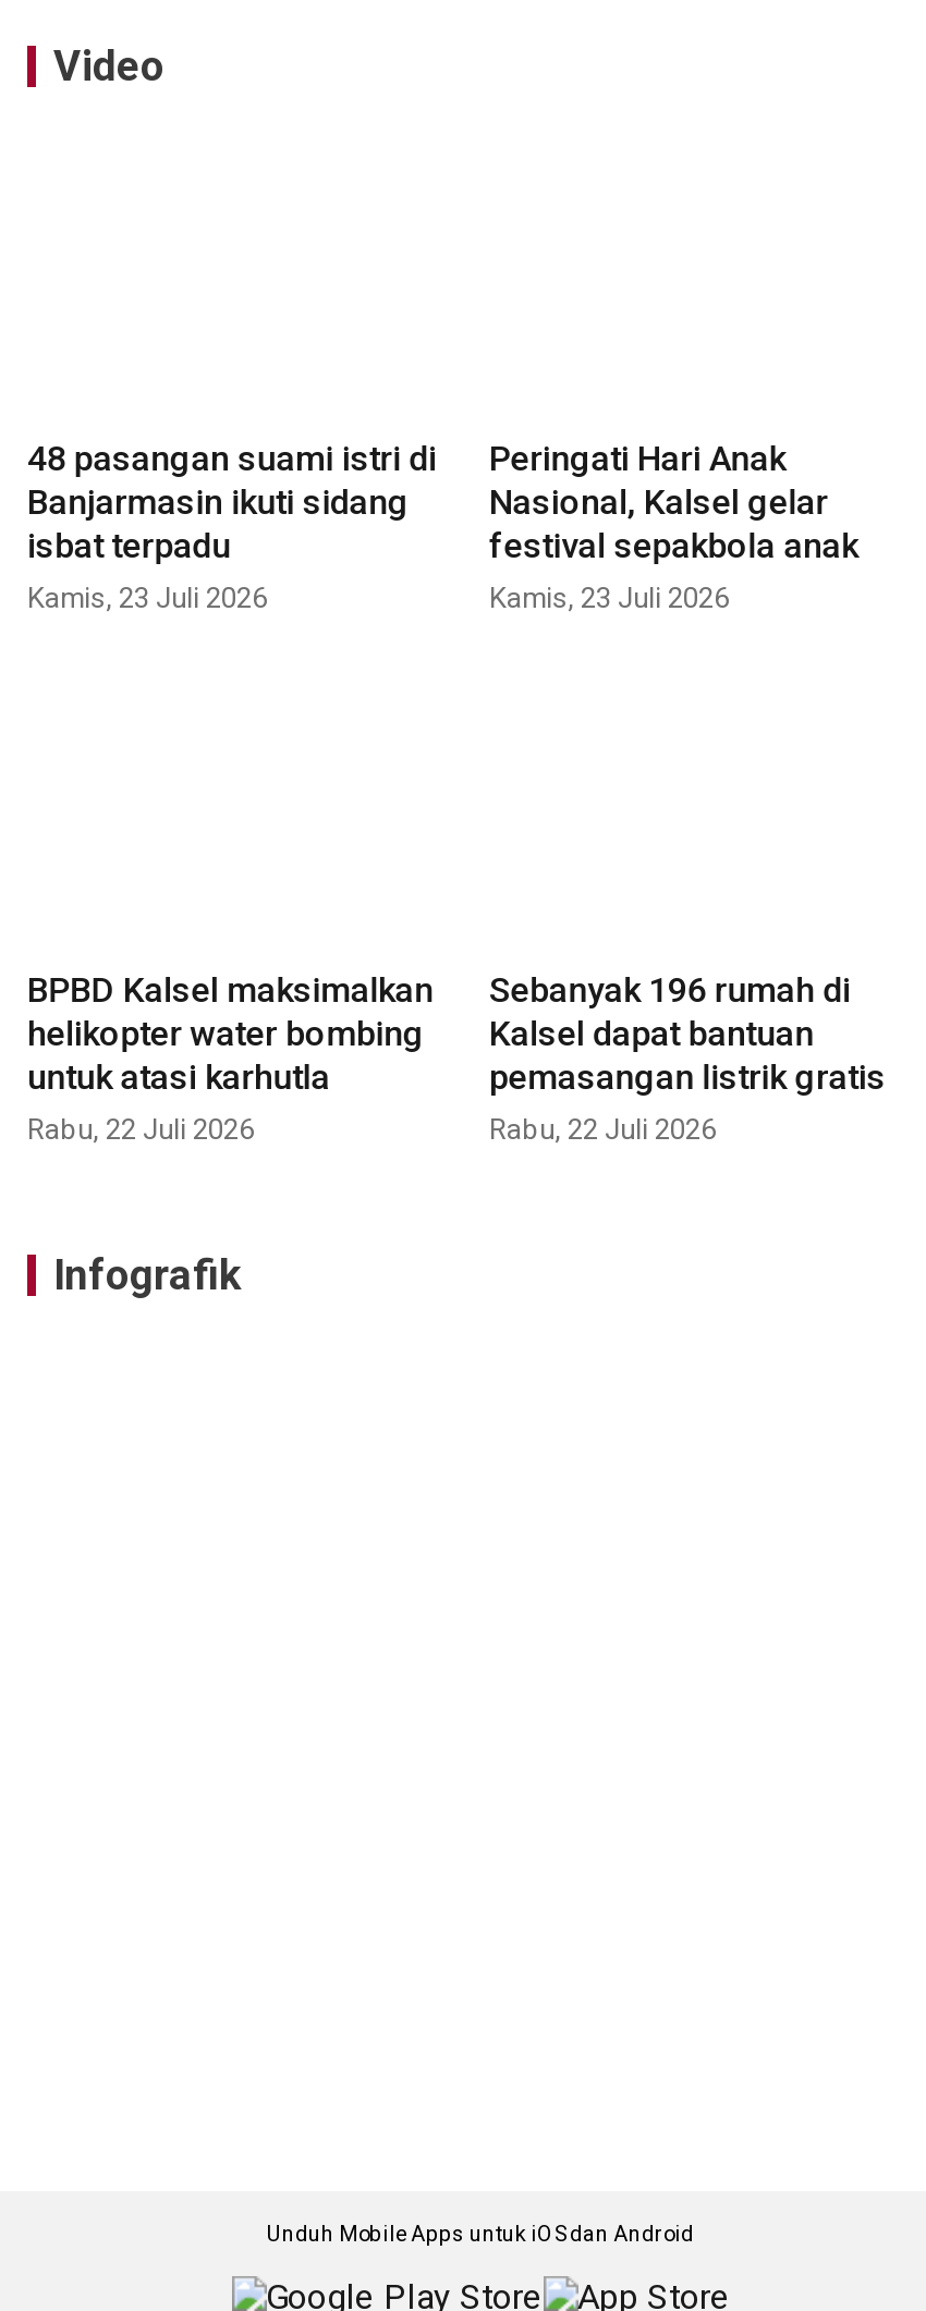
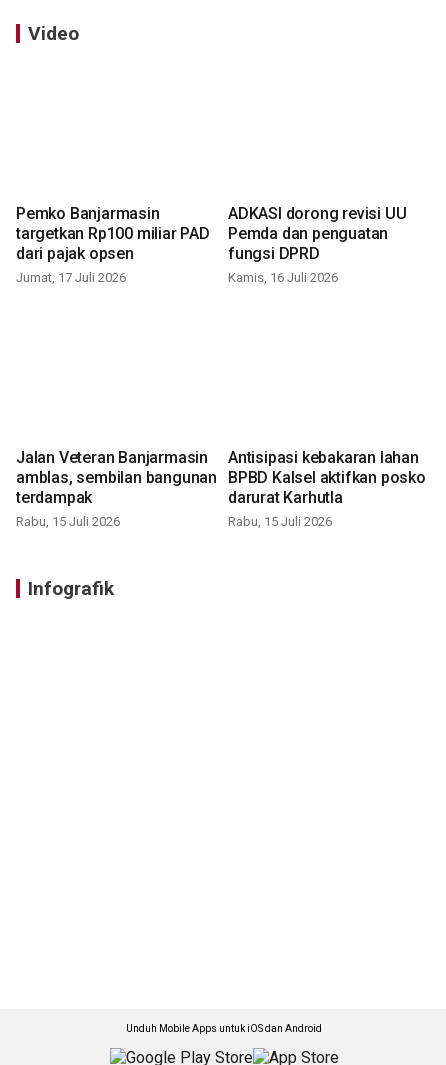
[27,438,436,614] 48 pasangan suami istri di | Banjarmasin ikuti sidang | isbat terpadu | Kamis, 23 Juli 2026 -> [16,204,210,285] Pemko Banjarmasin | targetkan Rp100 miliar PAD | dari pajak opsen | Jumat, 17 Juli 2026
[489,438,858,614] Peringati Hari Anak | Nasional, Kalsel gelar | festival sepakbola anak | Kamis, 23 Juli 2026 -> [228,204,406,285] ADKASI dorong revisi UU | Pemda dan penguatan | fungsi DPRD | Kamis, 16 Juli 2026
[27,969,433,1146] BPBD Kalsel maksimalkan | helikopter water bombing | untuk atasi karhutla | Rabu, 22 Juli 2026 -> [16,448,217,529] Jalan Veteran Banjarmasin | amblas, sembilan bangunan | terdampak | Rabu, 15 Juli 2026
[489,969,886,1146] Sebanyak 196 rumah di | Kalsel dapat bantuan | pemasangan listrik gratis | Rabu, 22 Juli 2026 -> [228,448,426,529] Antisipasi kebakaran lahan | BPBD Kalsel aktifkan posko | darurat Karhutla | Rabu, 15 Juli 2026

